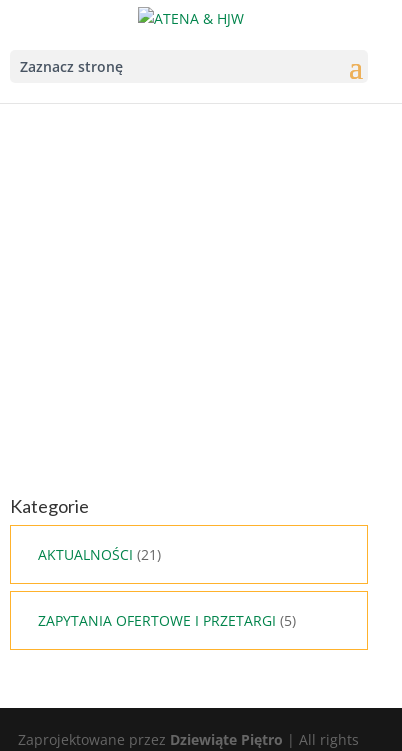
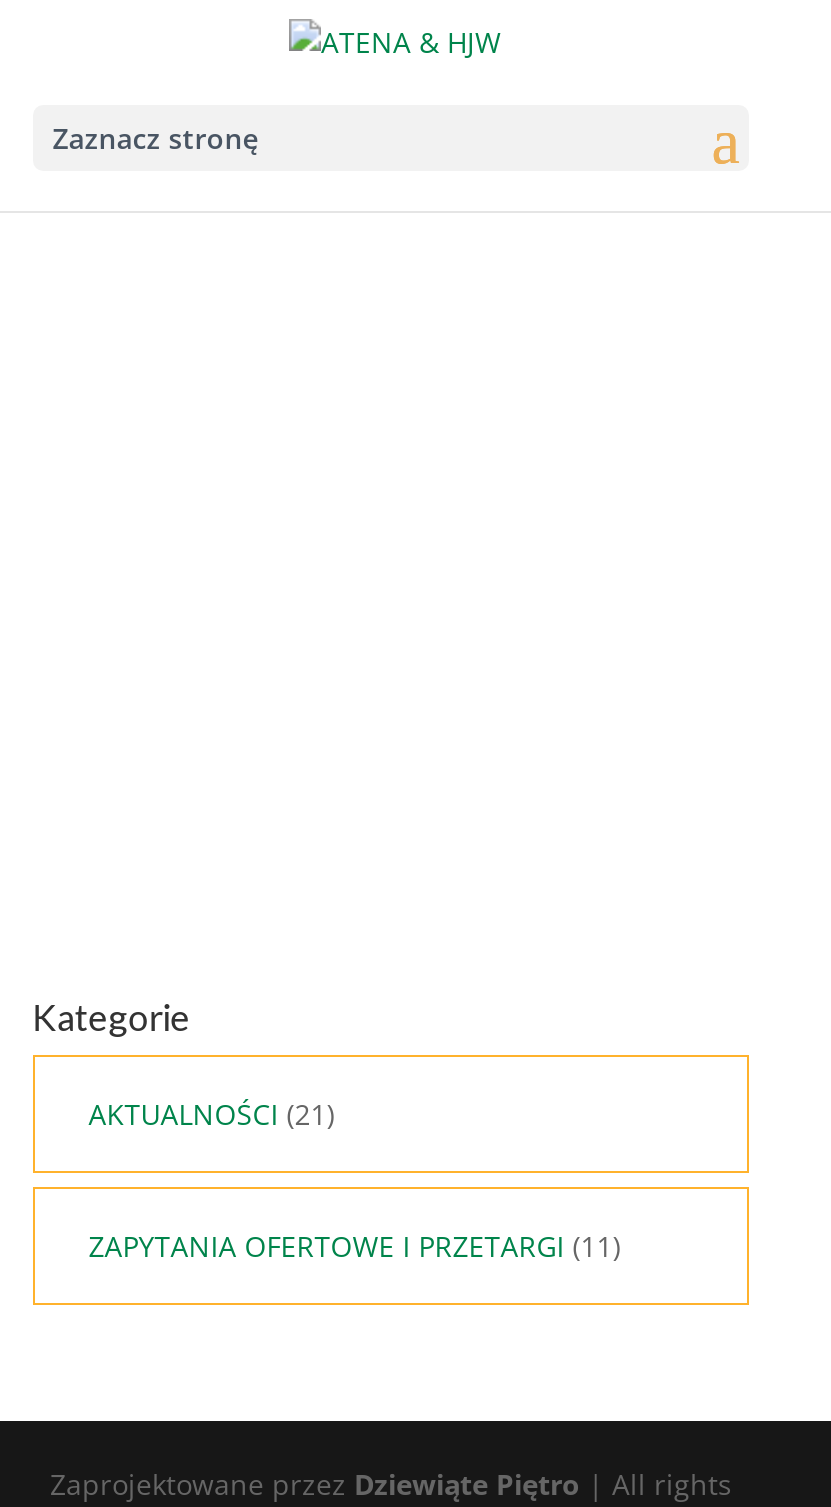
[38,611,296,630] ZAPYTANIA OFERTOWE I PRZETARGI (5) -> [89,1227,621,1265] ZAPYTANIA OFERTOWE I PRZETARGI (11)

